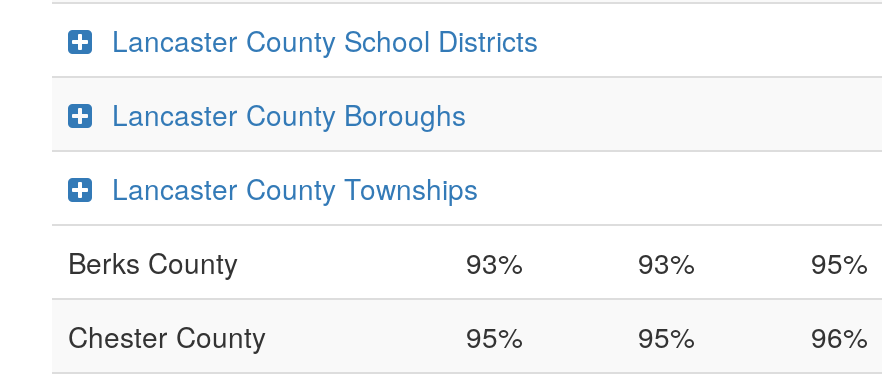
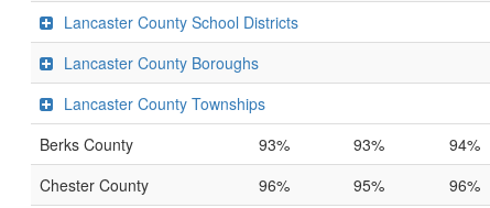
[811,242,867,282] 95% -> [449,133,480,155] 94%
[466,316,522,356] 95% -> [259,174,290,196] 96%

